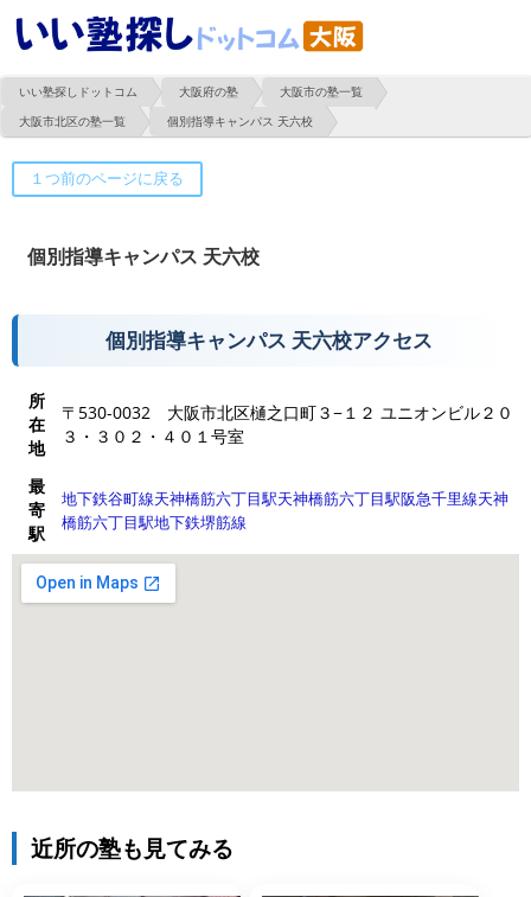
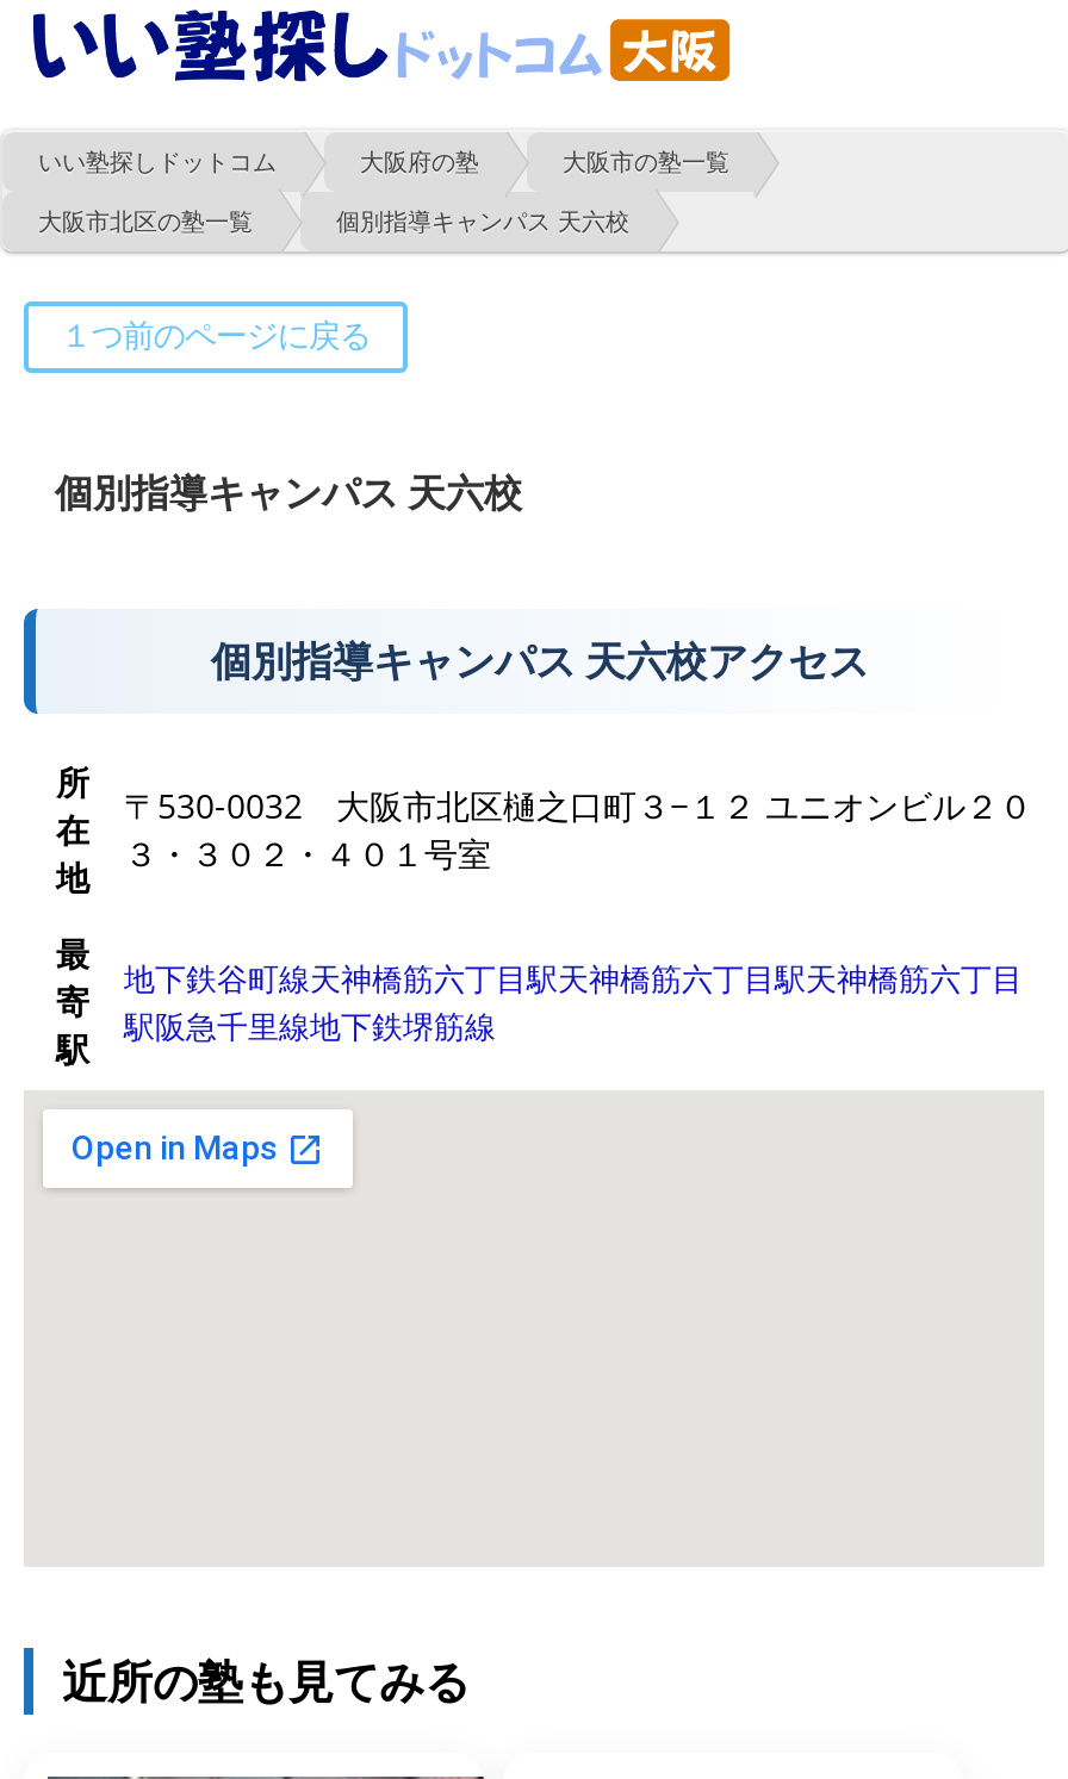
[62,488,508,509] 地下鉄谷町線天神橋筋六丁目駅天神橋筋六丁目駅阪急千里線天神 -> [124,957,1023,1000] 地下鉄谷町線天神橋筋六丁目駅天神橋筋六丁目駅天神橋筋六丁目
[62,512,247,533] 橋筋六丁目駅地下鉄堺筋線 -> [124,1005,496,1048] 駅阪急千里線地下鉄堺筋線

